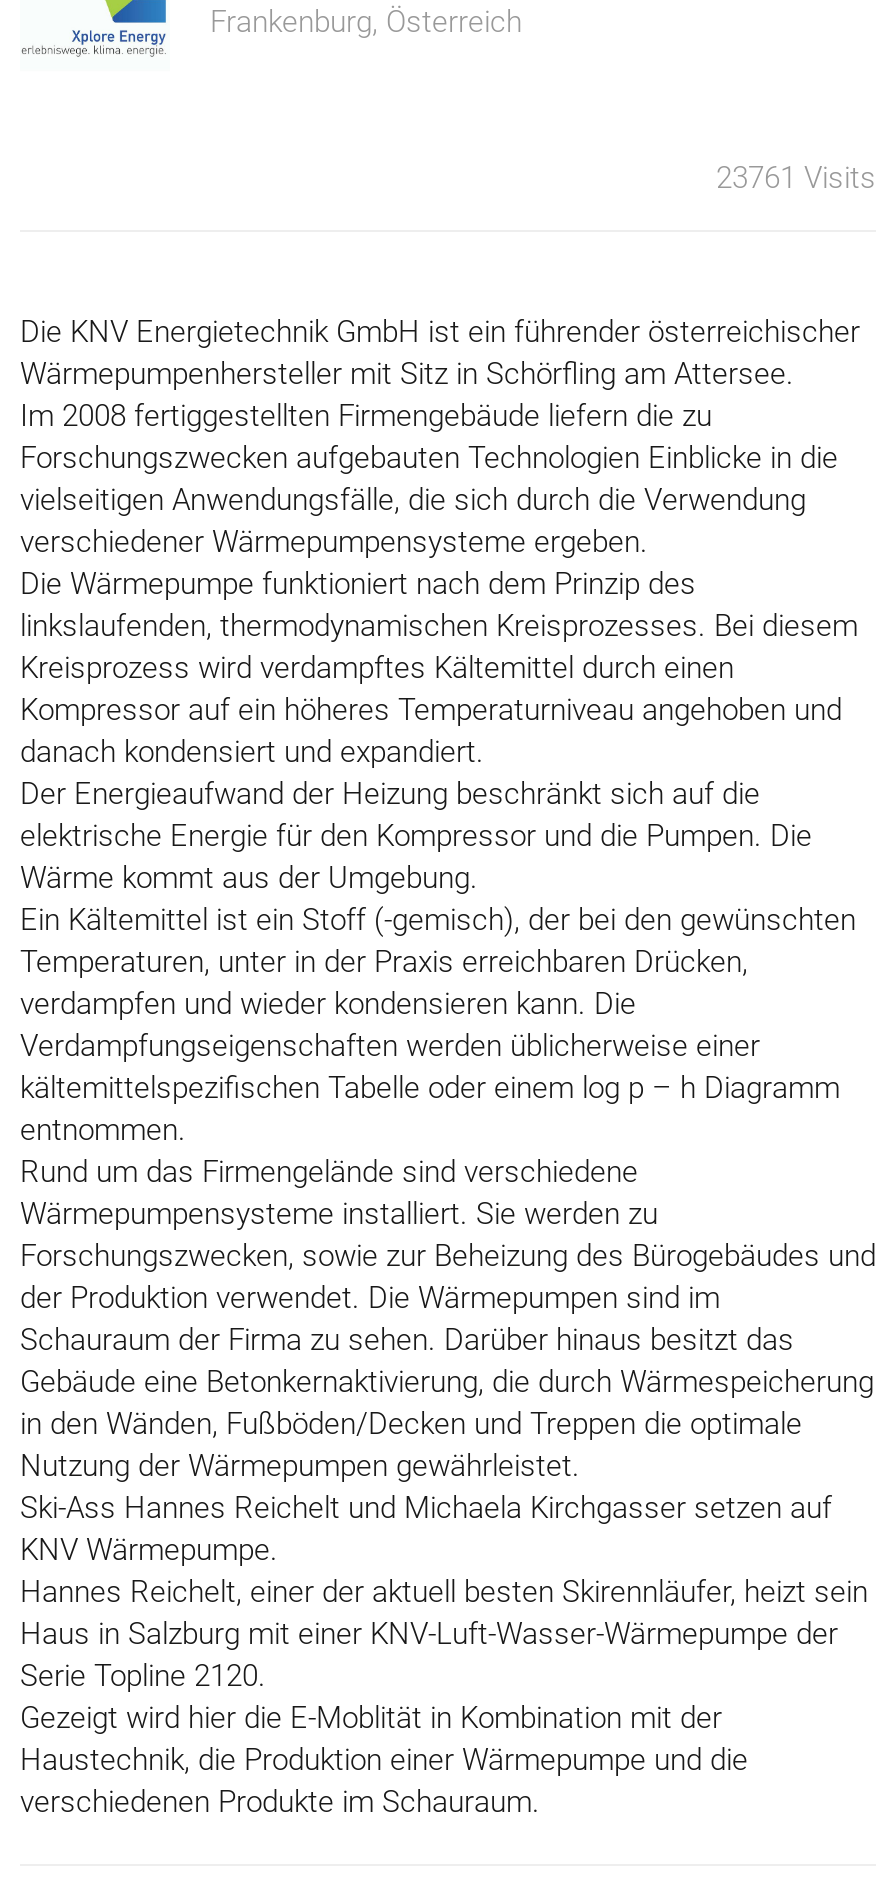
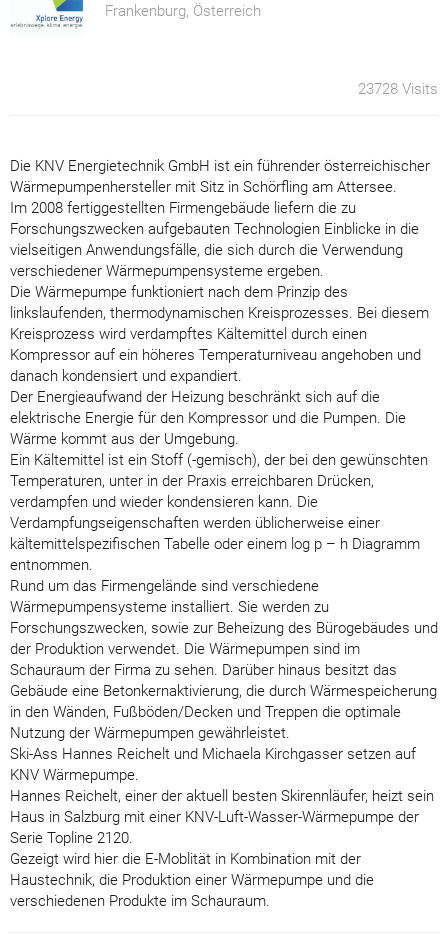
[716,160,876,196] 23761 Visits -> [358,80,438,98] 23728 Visits

